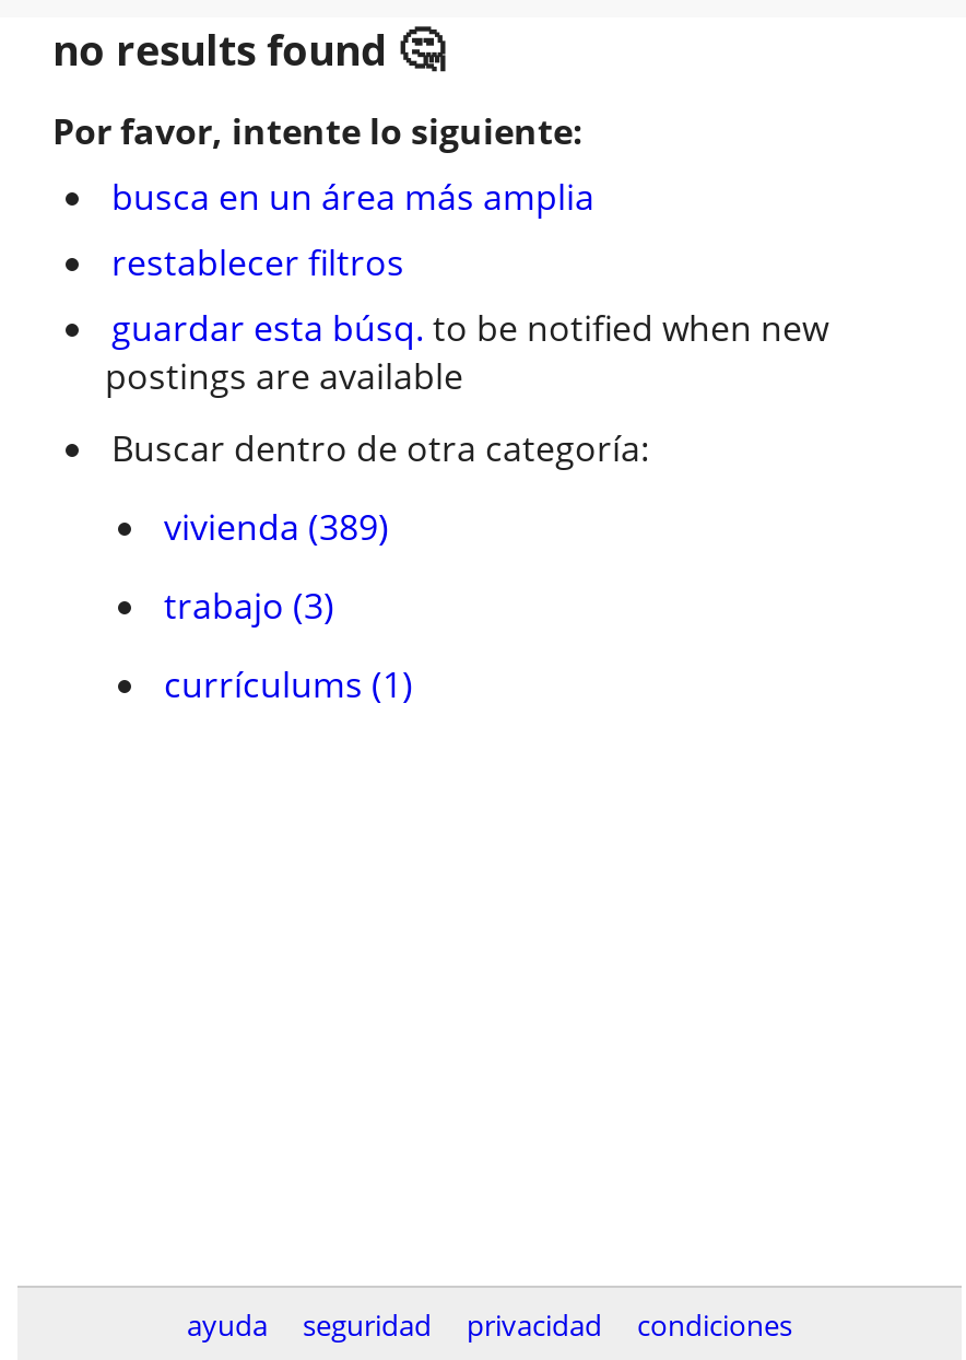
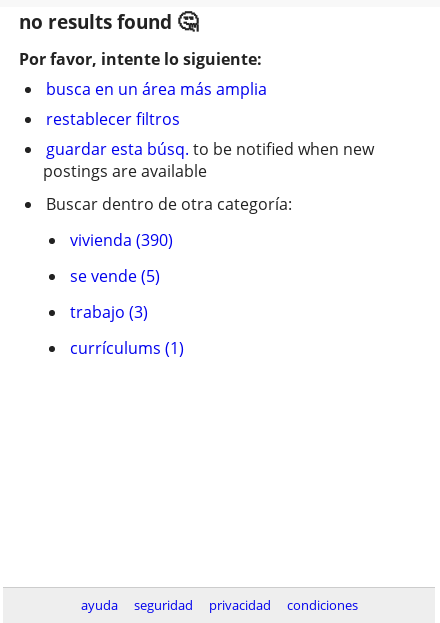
[164,503,389,551] vivienda (389) -> [70,229,173,287] vivienda (390) | se vende (5)
moved [164,582,413,708] -> [70,301,184,359]: trabajo (3) | currículums (1)

